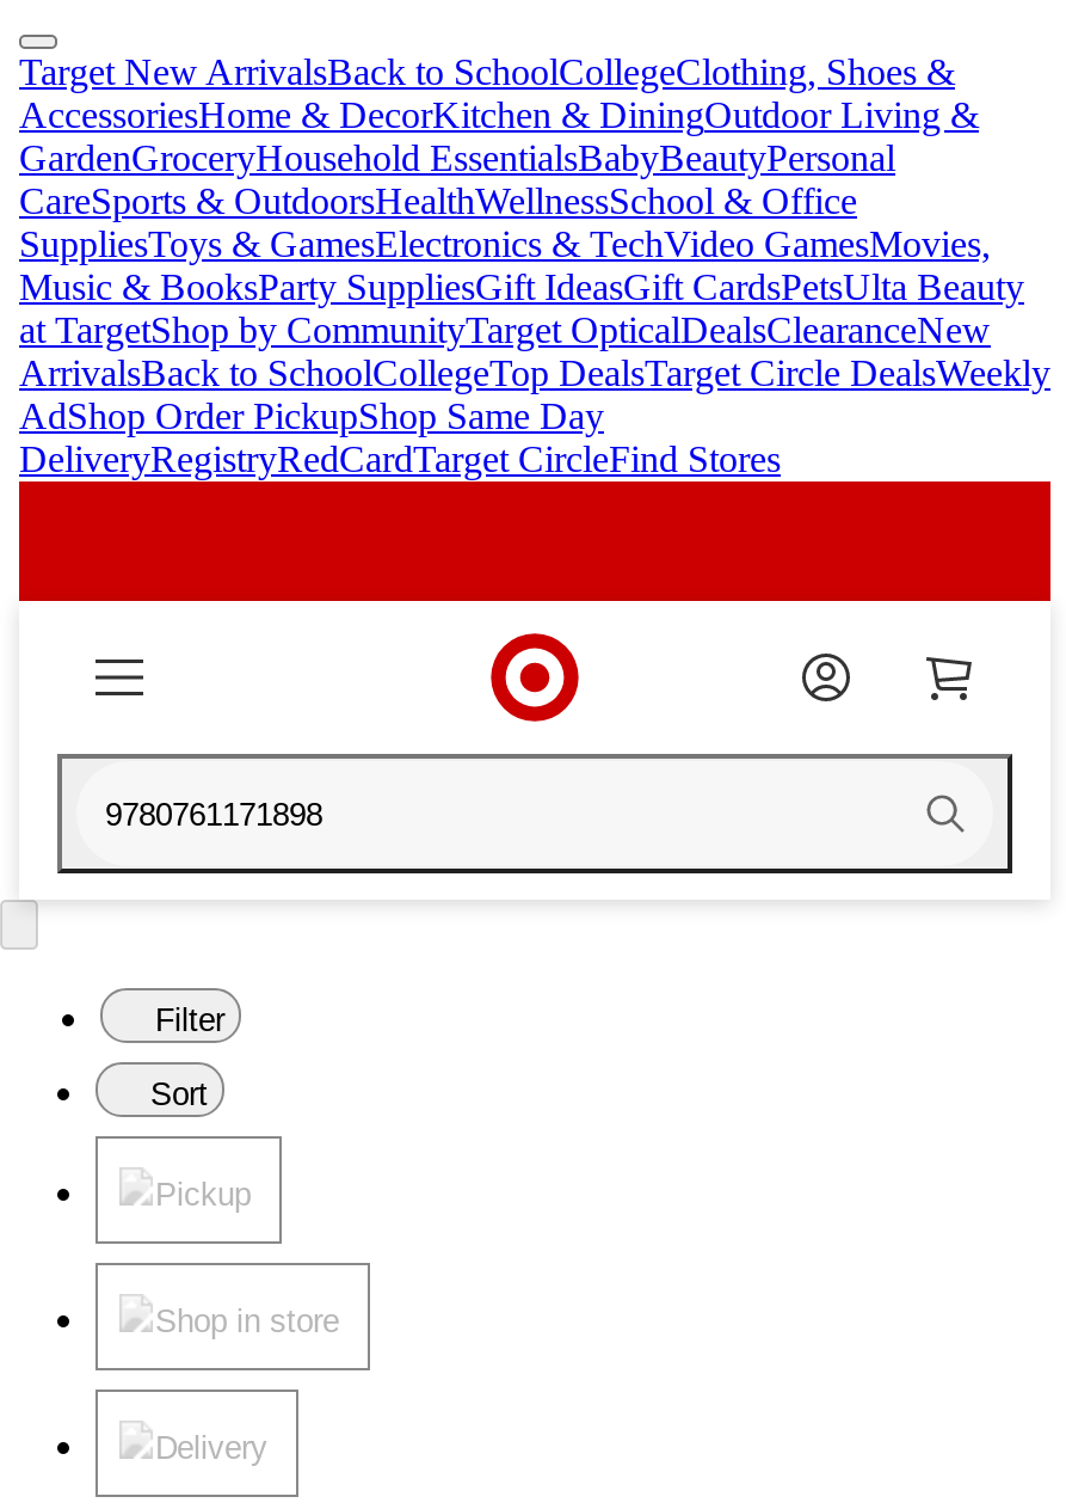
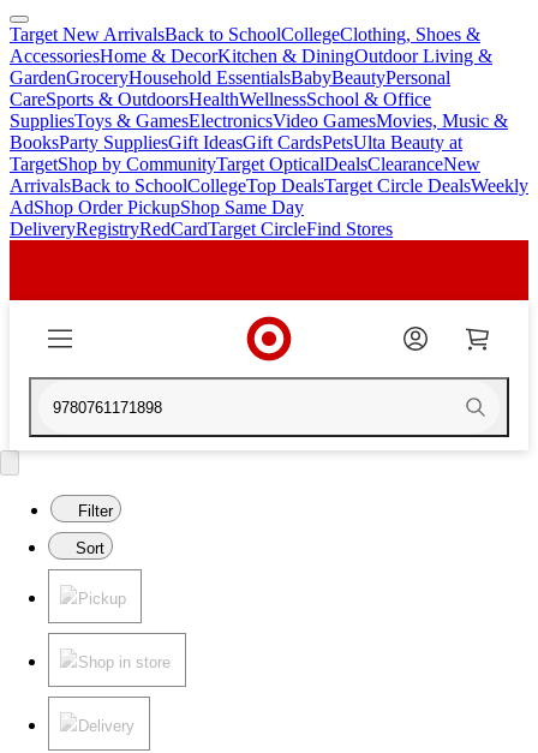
[19,223,1024,350] SuppliesToys & GamesElectronics & TechVideo GamesMovies, | Music & BooksParty SuppliesGift IdeasGift CardsPetsUlta Beauty | at TargetShop by CommunityTarget OpticalDealsClearanceNew -> [10,110,508,174] SuppliesToys & GamesElectronicsVideo GamesMovies, Music & | BooksParty SuppliesGift IdeasGift CardsPetsUlta Beauty at | TargetShop by CommunityTarget OpticalDealsClearanceNew

